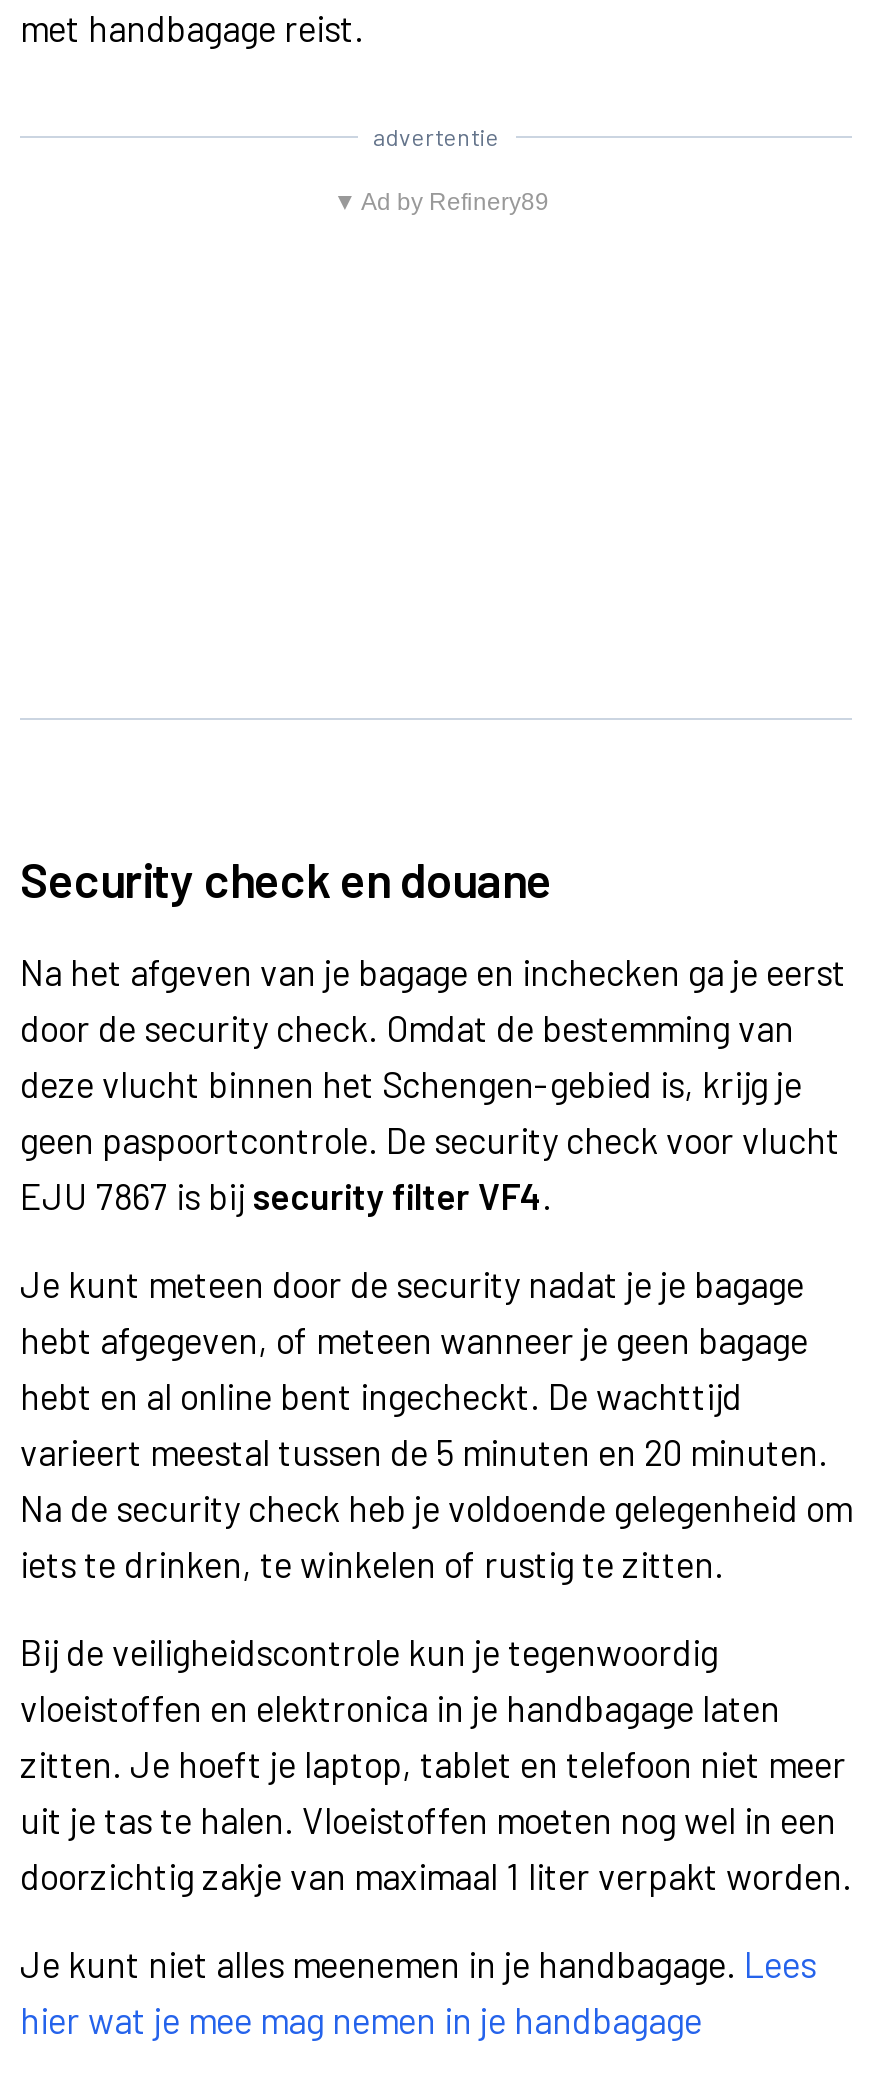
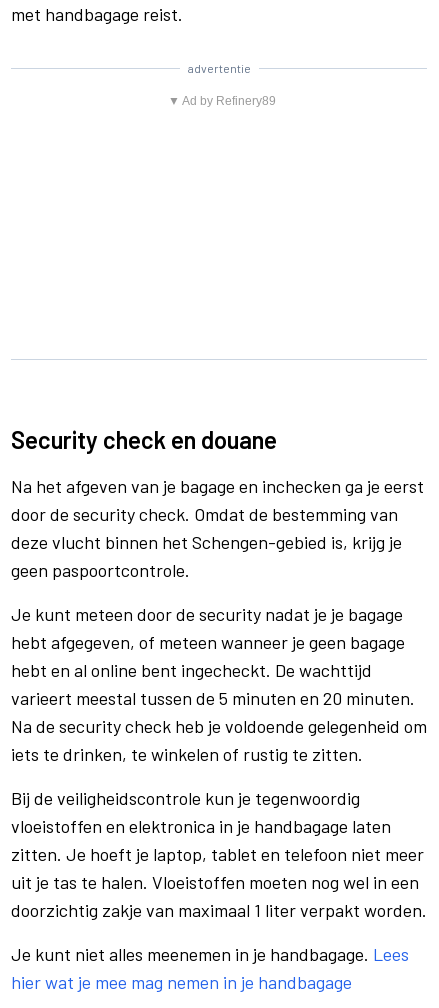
[20,1118,840,1218] geen paspoortcontrole. De security check voor vlucht | EJU 7867 is bij security filter VF4. -> [11,559,190,581] geen paspoortcontrole.

